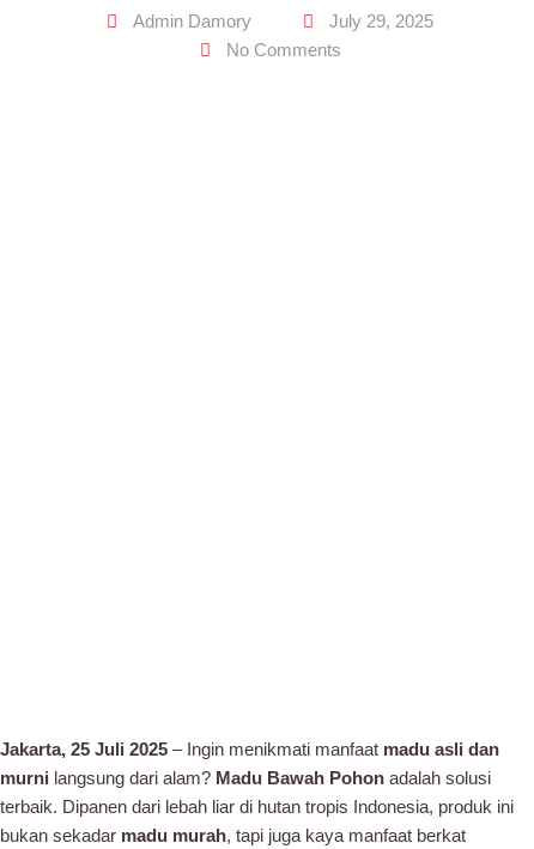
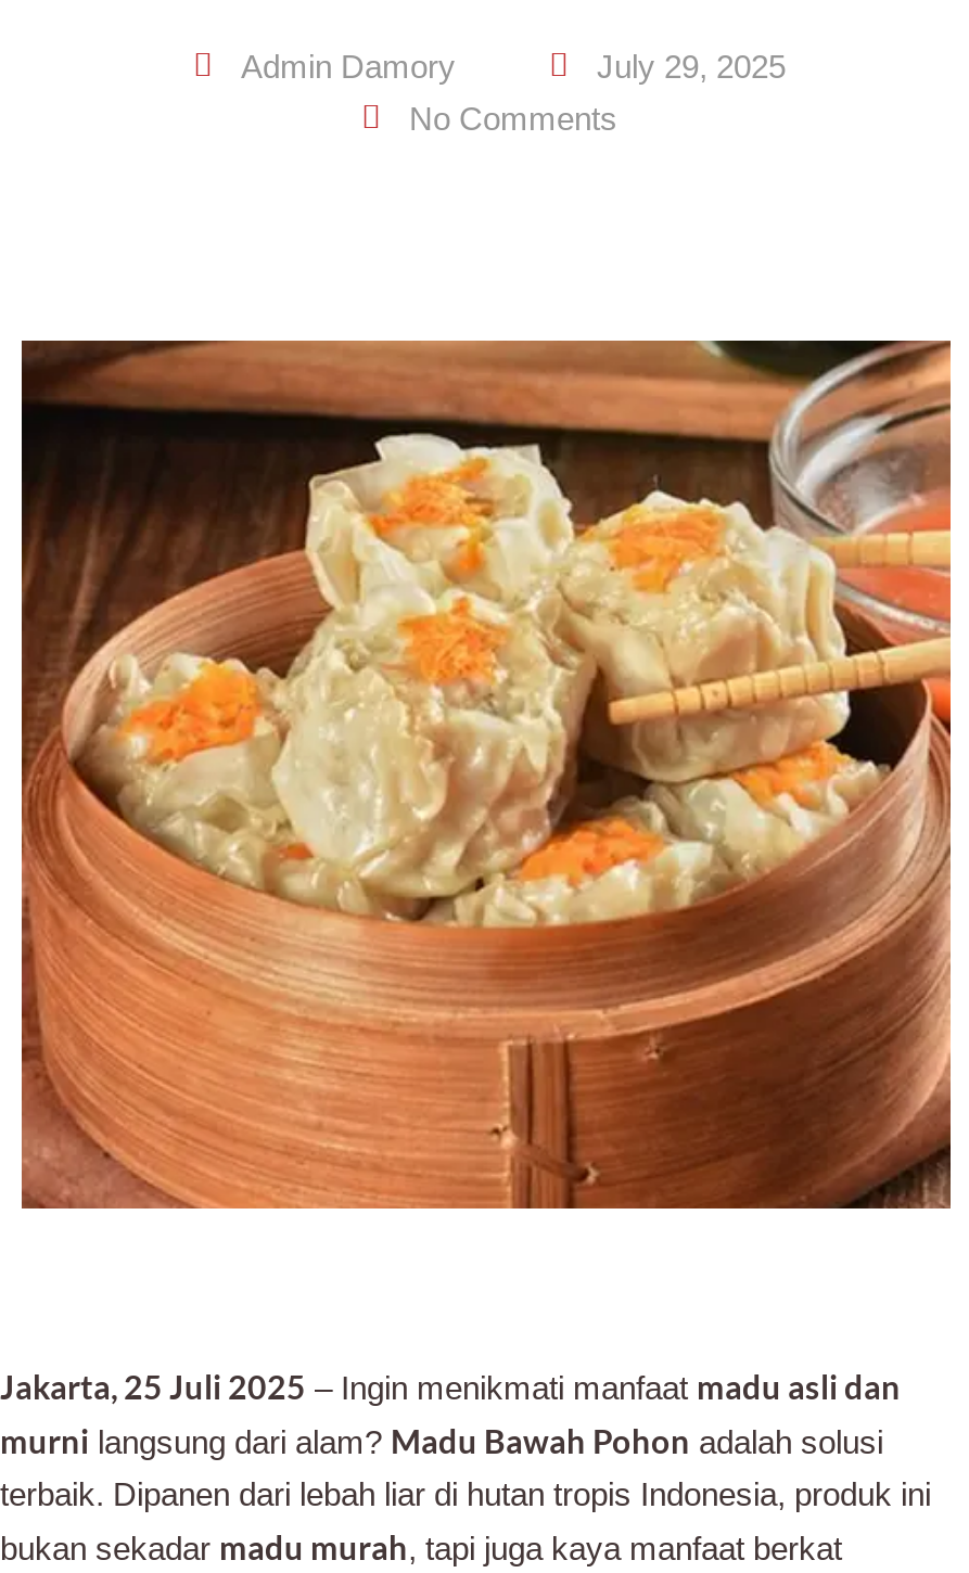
none -> [20,338,953,1211] [image]

